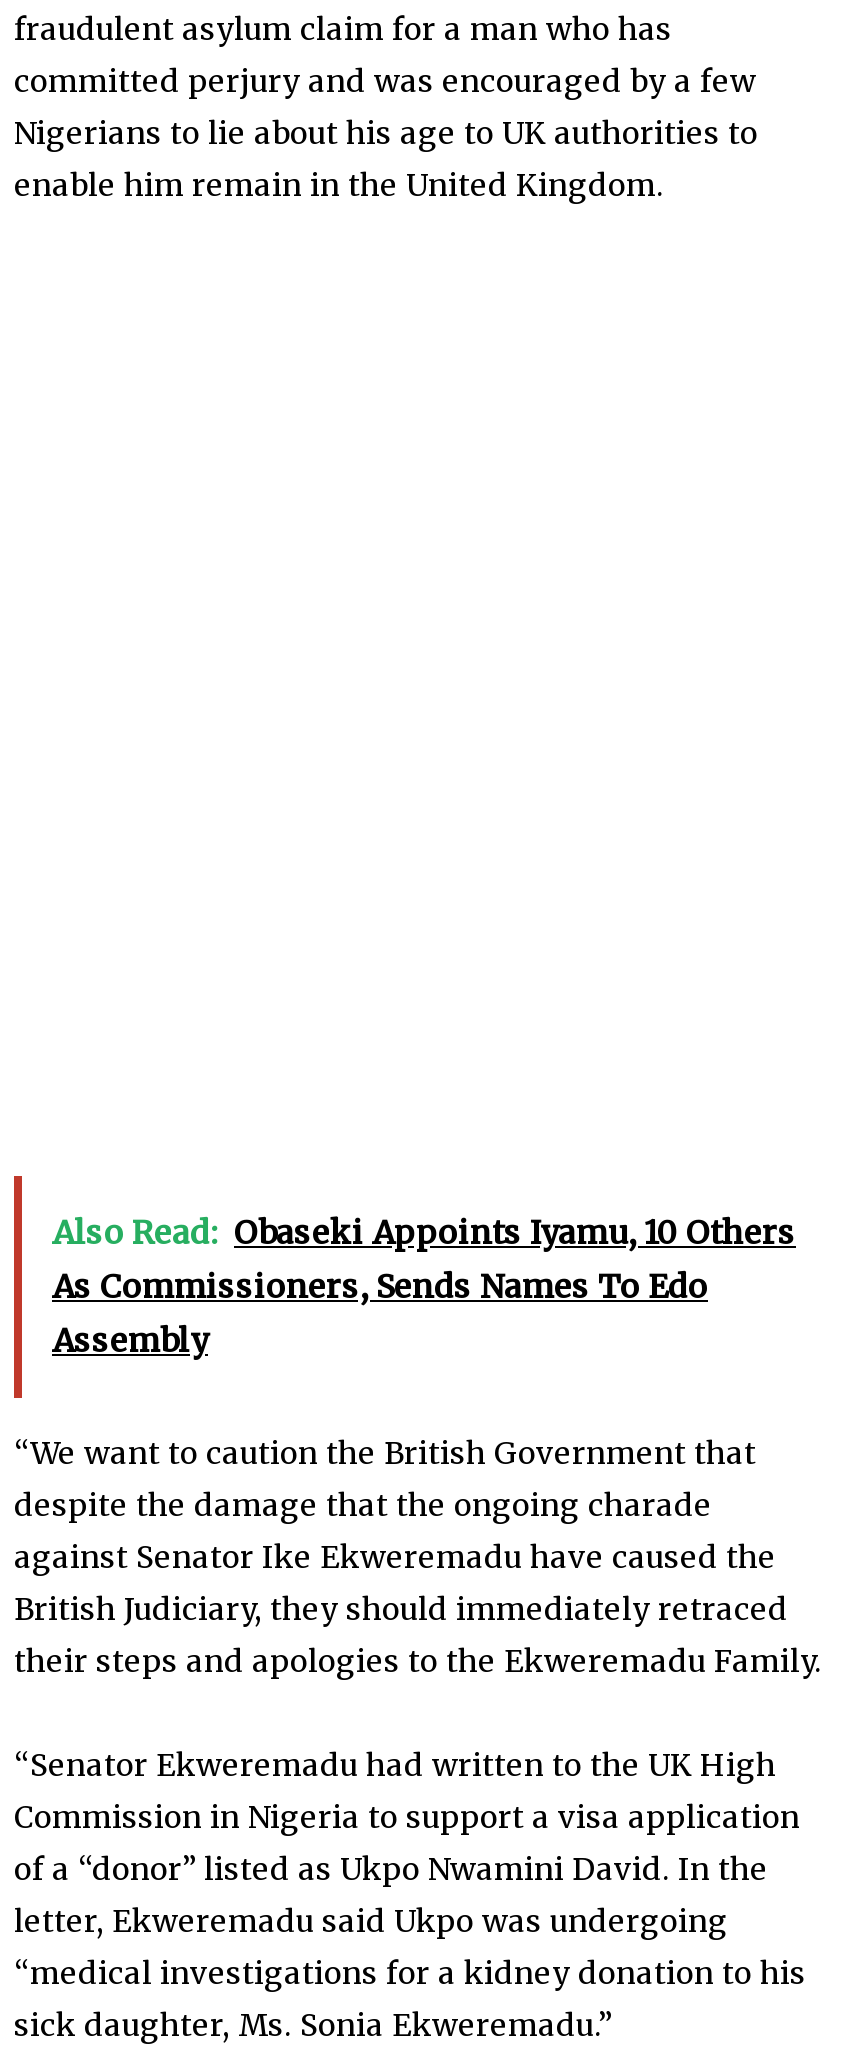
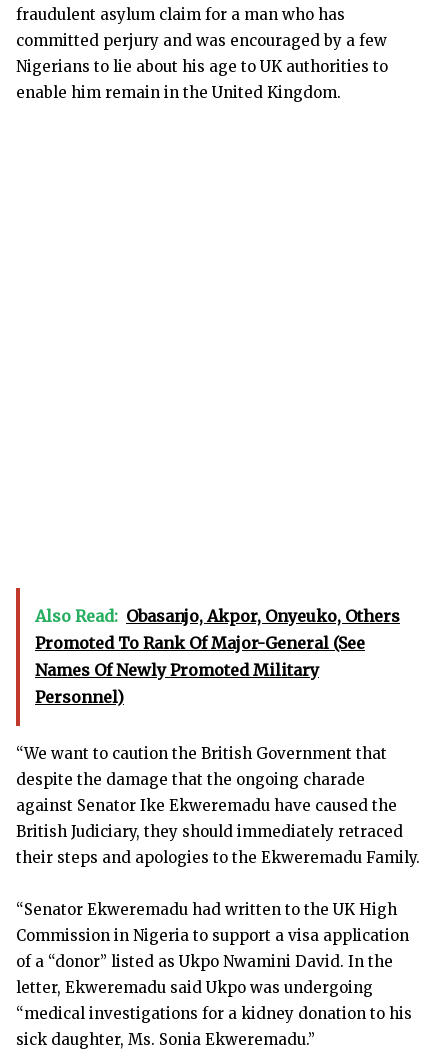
[52,1212,796,1360] Also Read: Obaseki Appoints Iyamu, 10 Others | As Commissioners, Sends Names To Edo | Assembly -> [35,606,400,707] Also Read: Obasanjo, Akpor, Onyeuko, Others | Promoted To Rank Of Major-General (See | Names Of Newly Promoted Military | Personnel)

